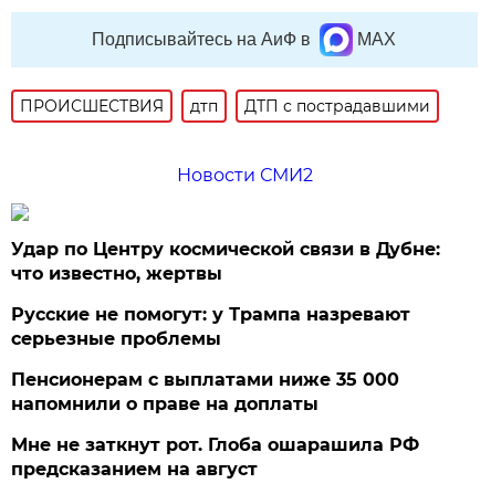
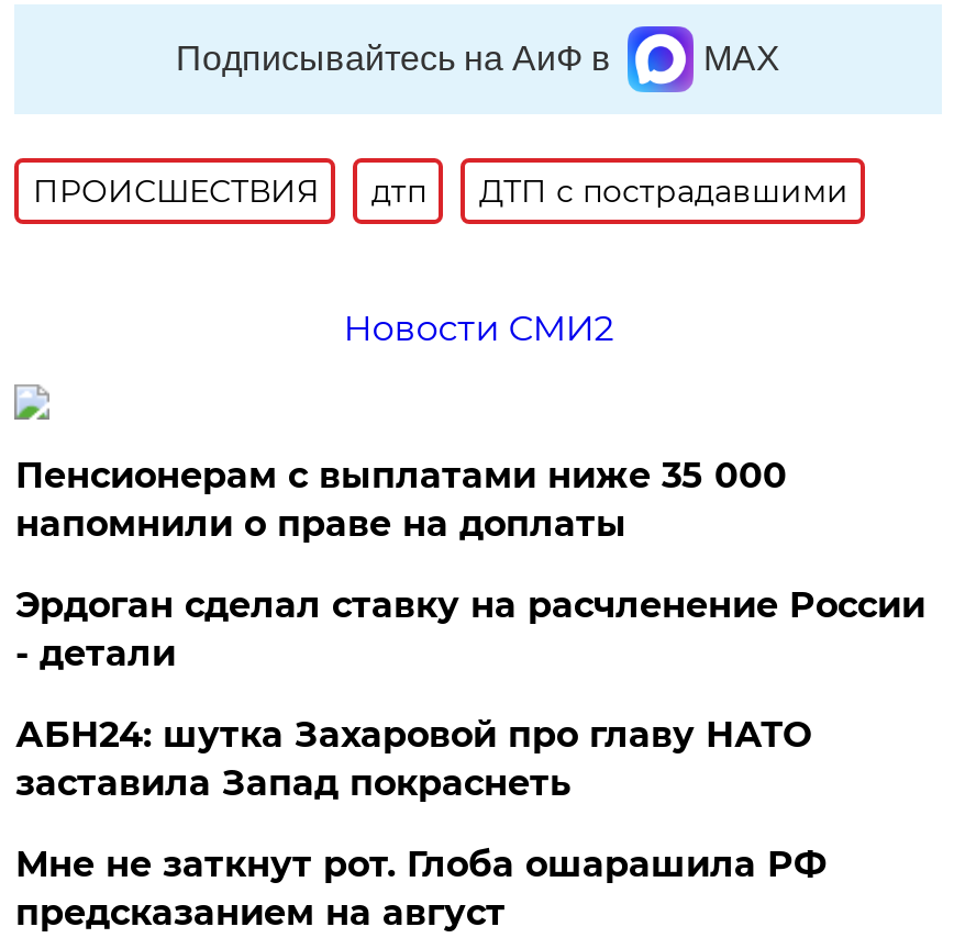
[12,239,441,349] Удар по Центру космической связи в Дубне: | что известно, жертвы | Русские не помогут: у Трампа назревают | серьезные проблемы -> none
moved [12,369,400,414] -> [15,455,787,545]: Пенсионерам с выплатами ниже 35 000 | напомнили о праве на доплаты
none -> [15,584,925,804] Эрдоган сделал ставку на расчленение России | - детали | АБН24: шутка Захаровой про главу НАТО | заставила Запад покраснеть

